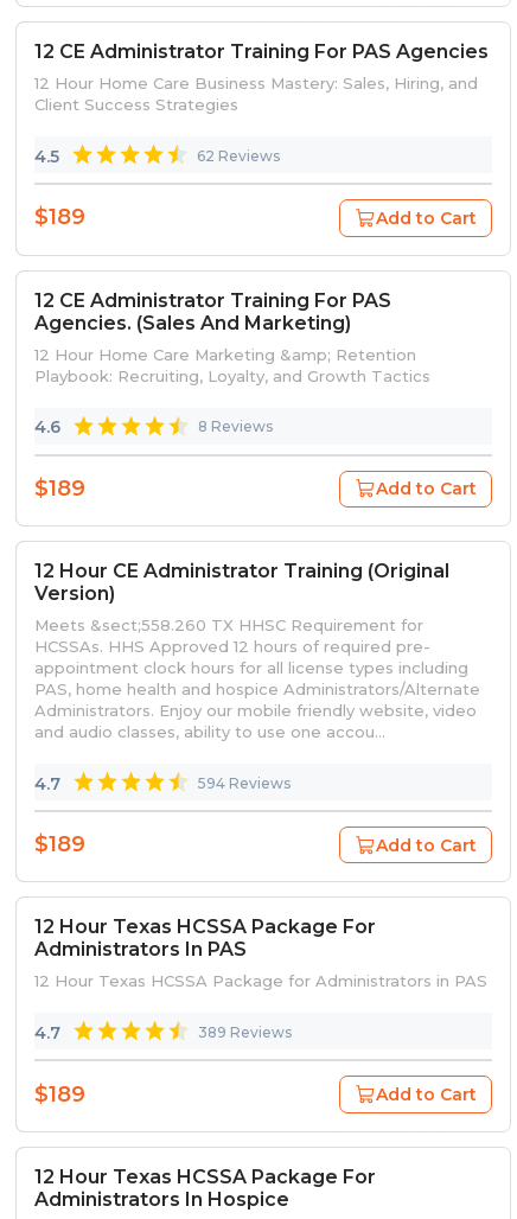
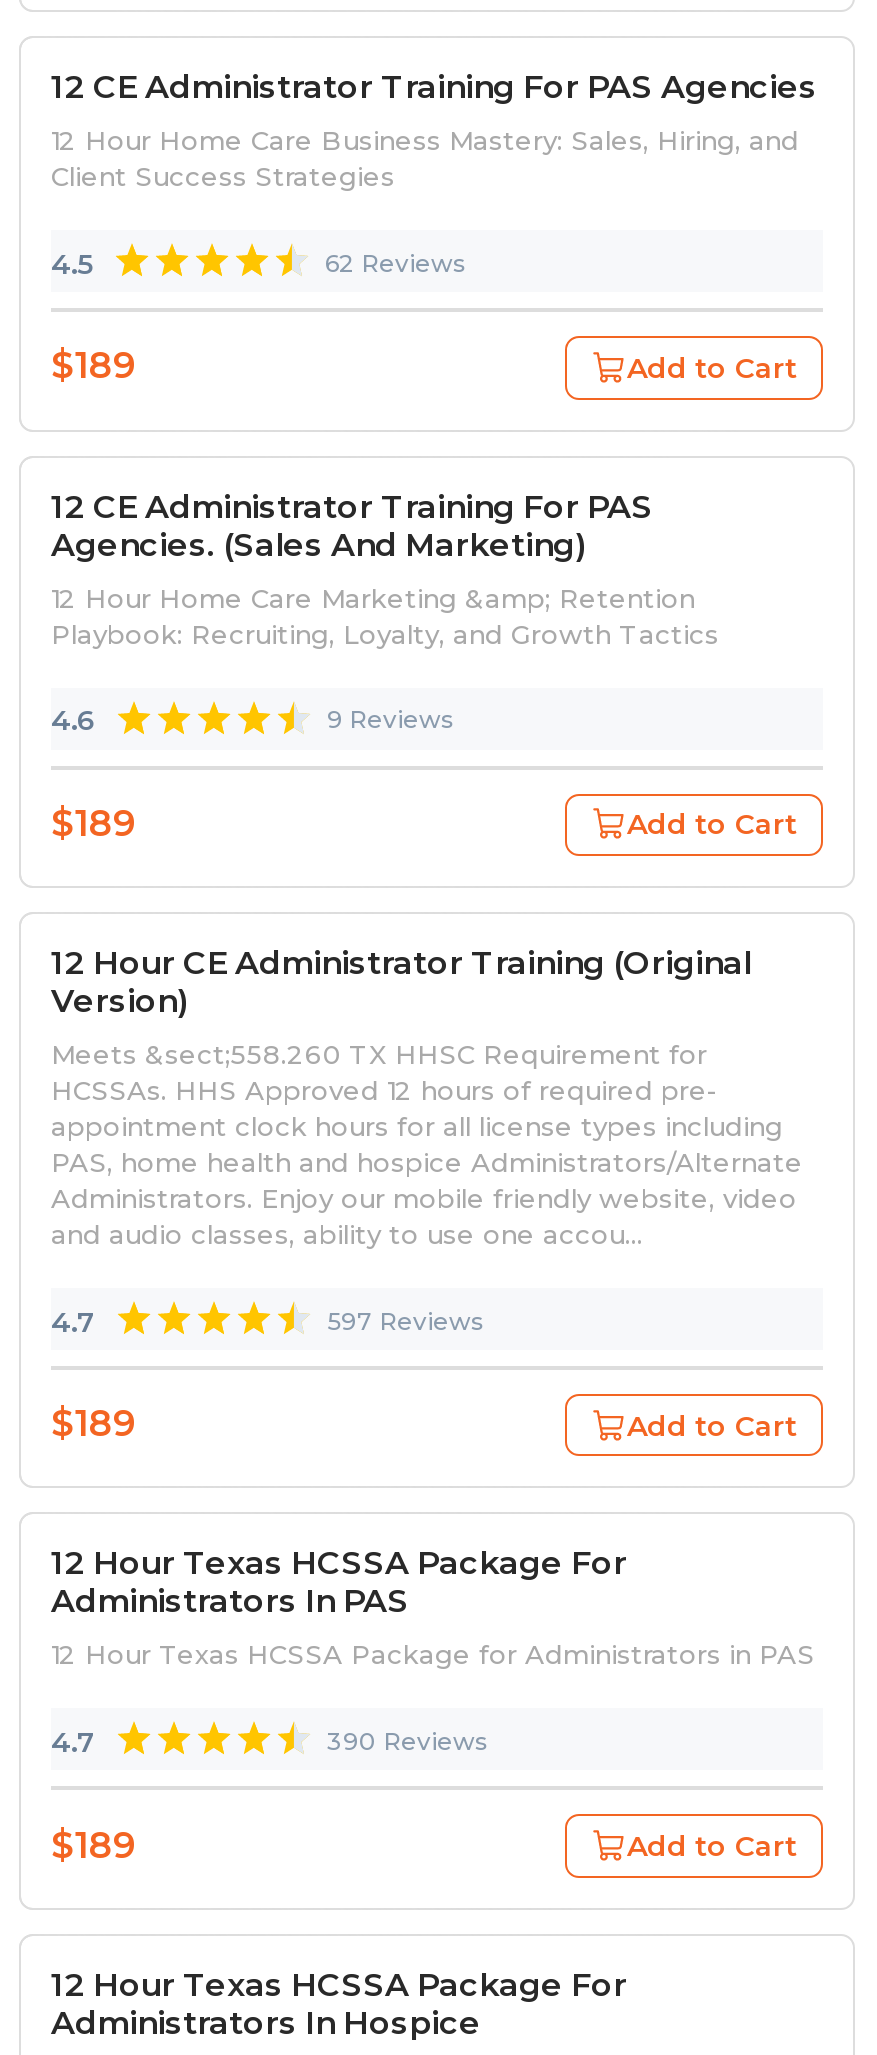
[198,418,273,435] 8 Reviews -> [327,704,453,734] 9 Reviews
[198,774,291,792] 594 Reviews -> [327,1305,483,1335] 597 Reviews
[198,1023,292,1041] 389 Reviews -> [327,1726,487,1756] 390 Reviews

